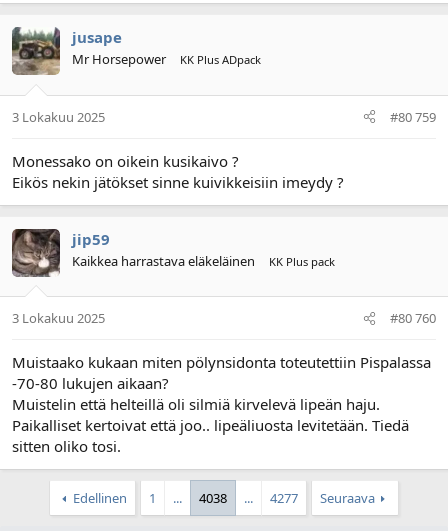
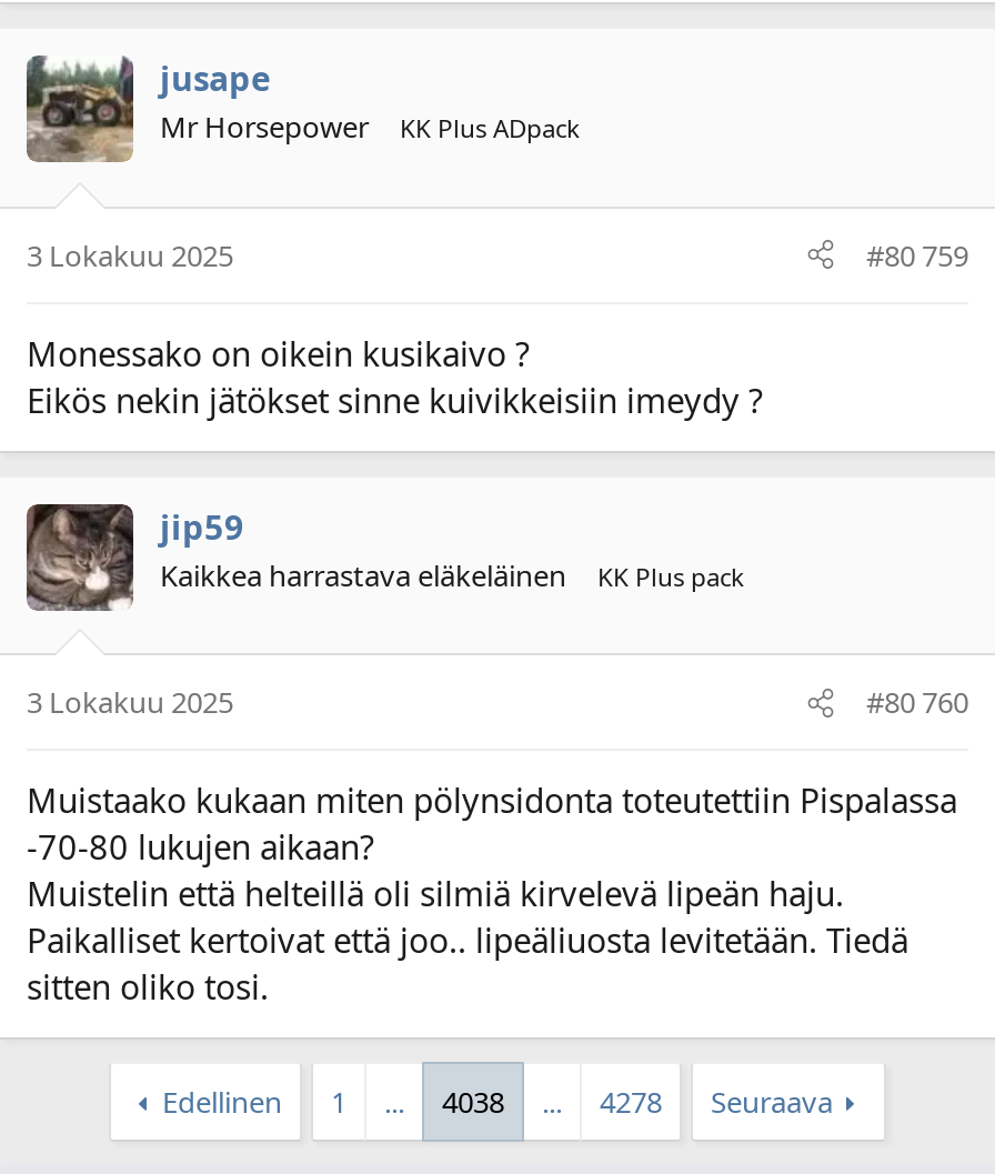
[270,489,298,507] 4277 -> [600,1082,662,1122] 4278

